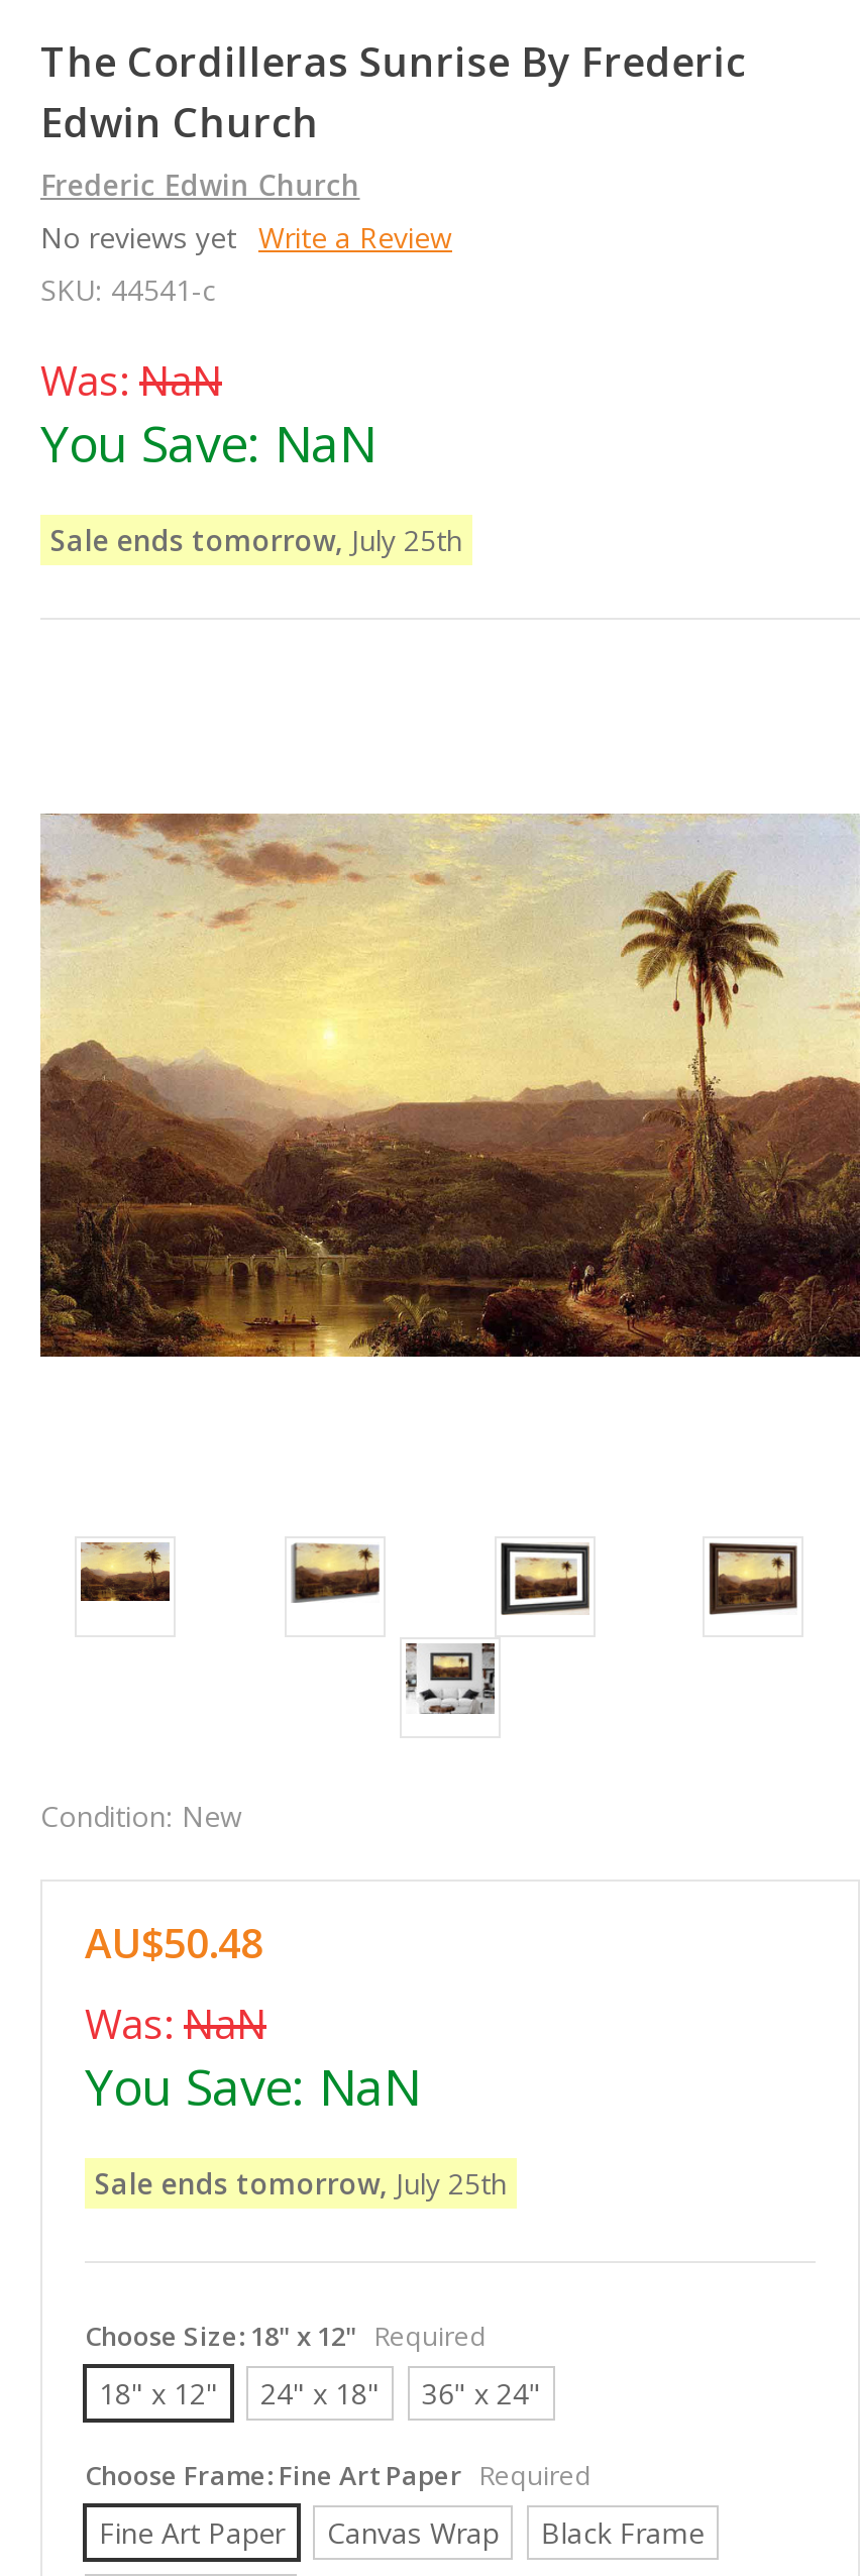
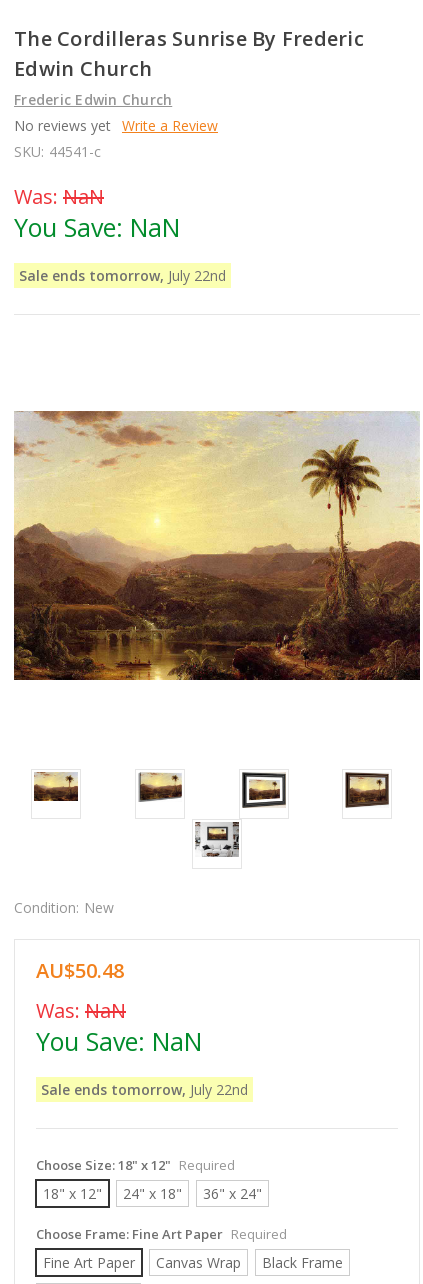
[50,521,462,559] Sale ends tomorrow, July 25th -> [19,266,226,285] Sale ends tomorrow, July 22nd
[95,2164,507,2203] Sale ends tomorrow, July 25th -> [41,1080,248,1099] Sale ends tomorrow, July 22nd

